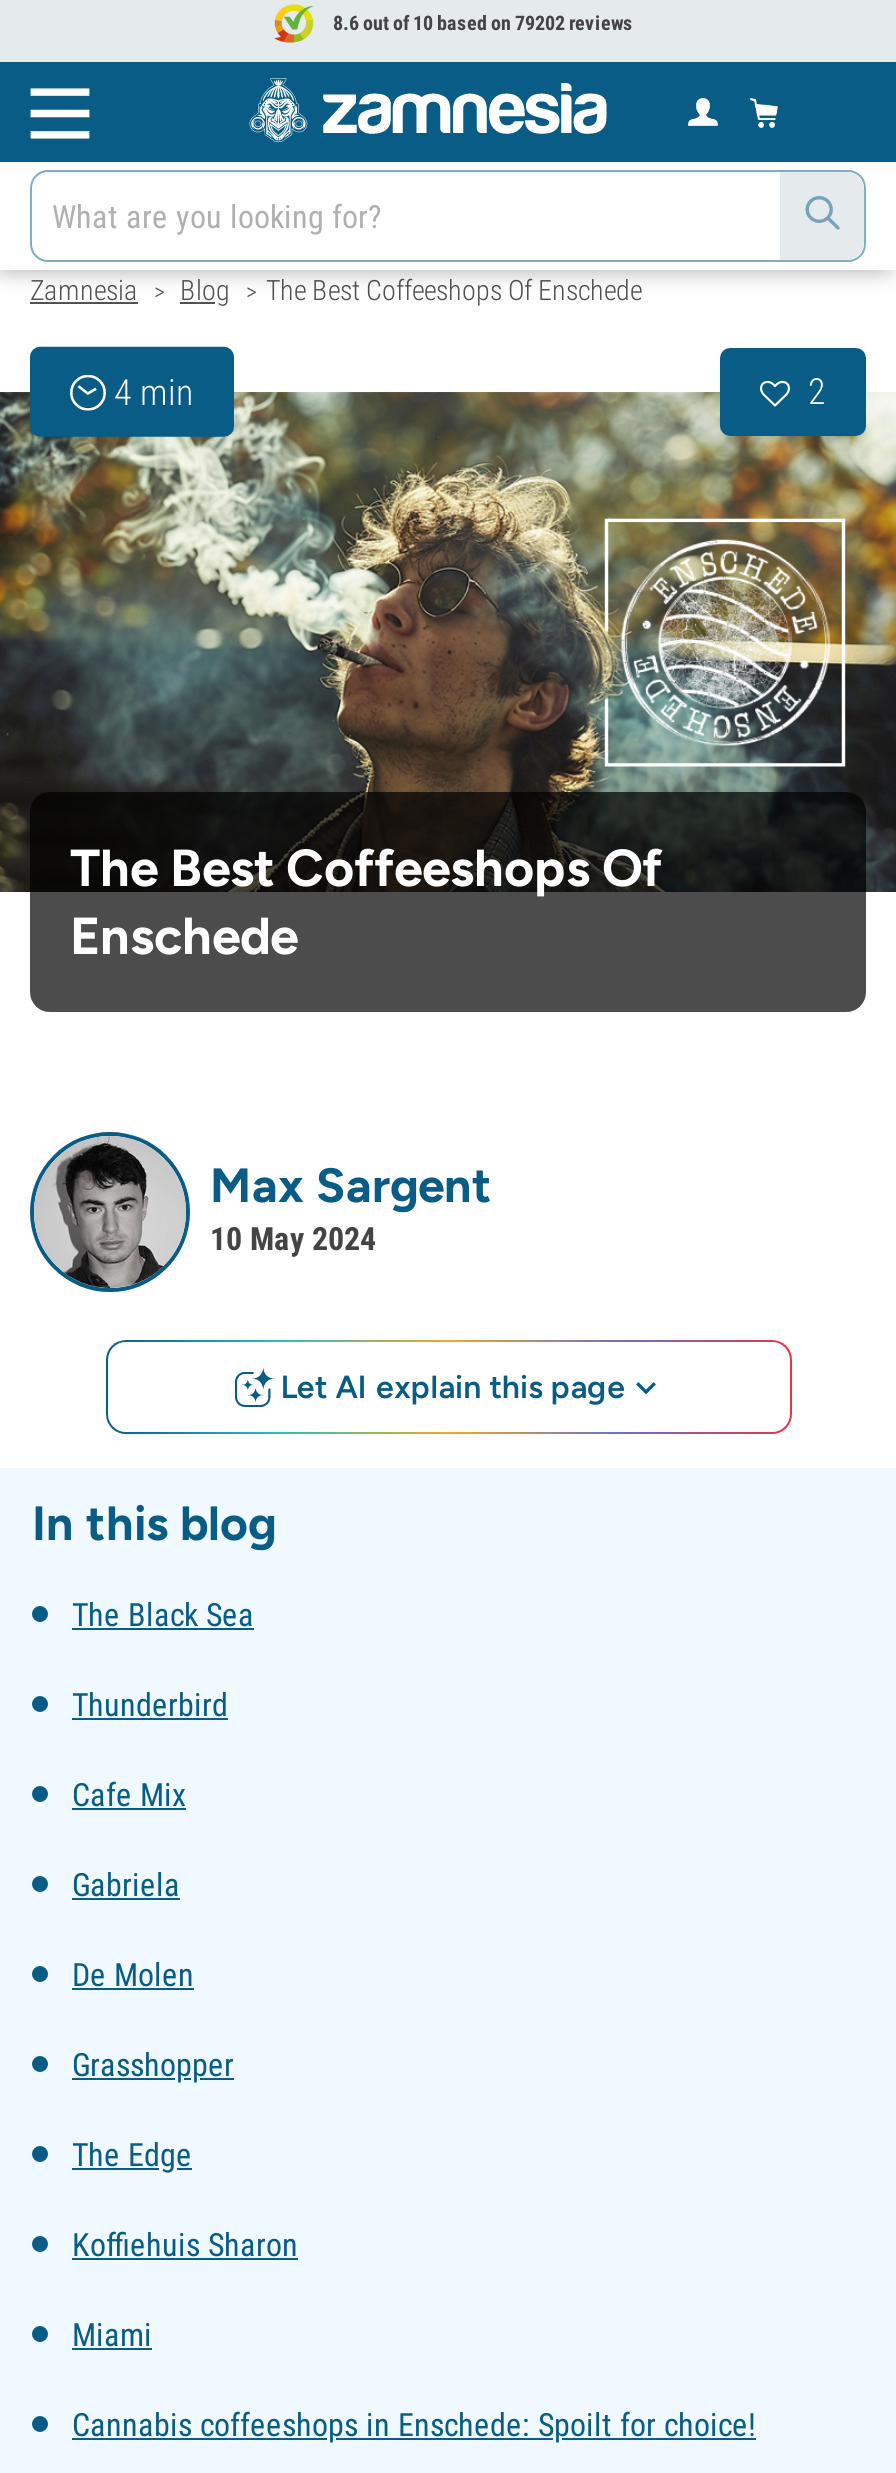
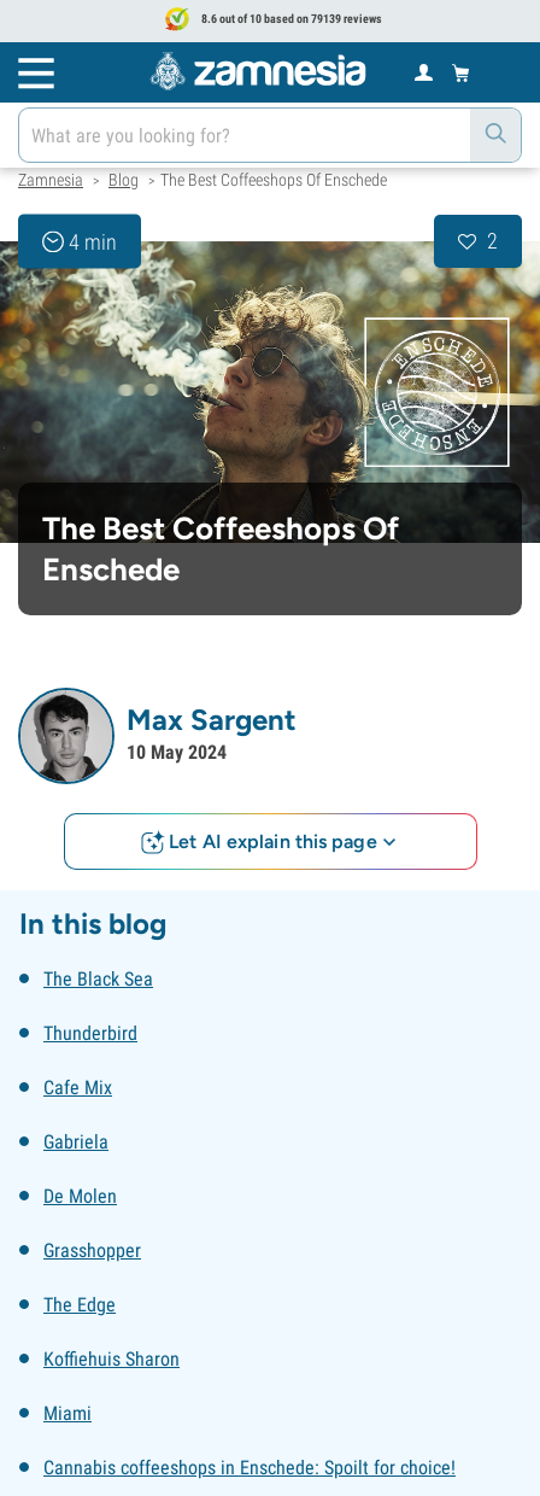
[329,12,633,34] 8.6 out of 10 based on 79202 reviews -> [198,12,381,25] 8.6 out of 10 based on 79139 reviews

